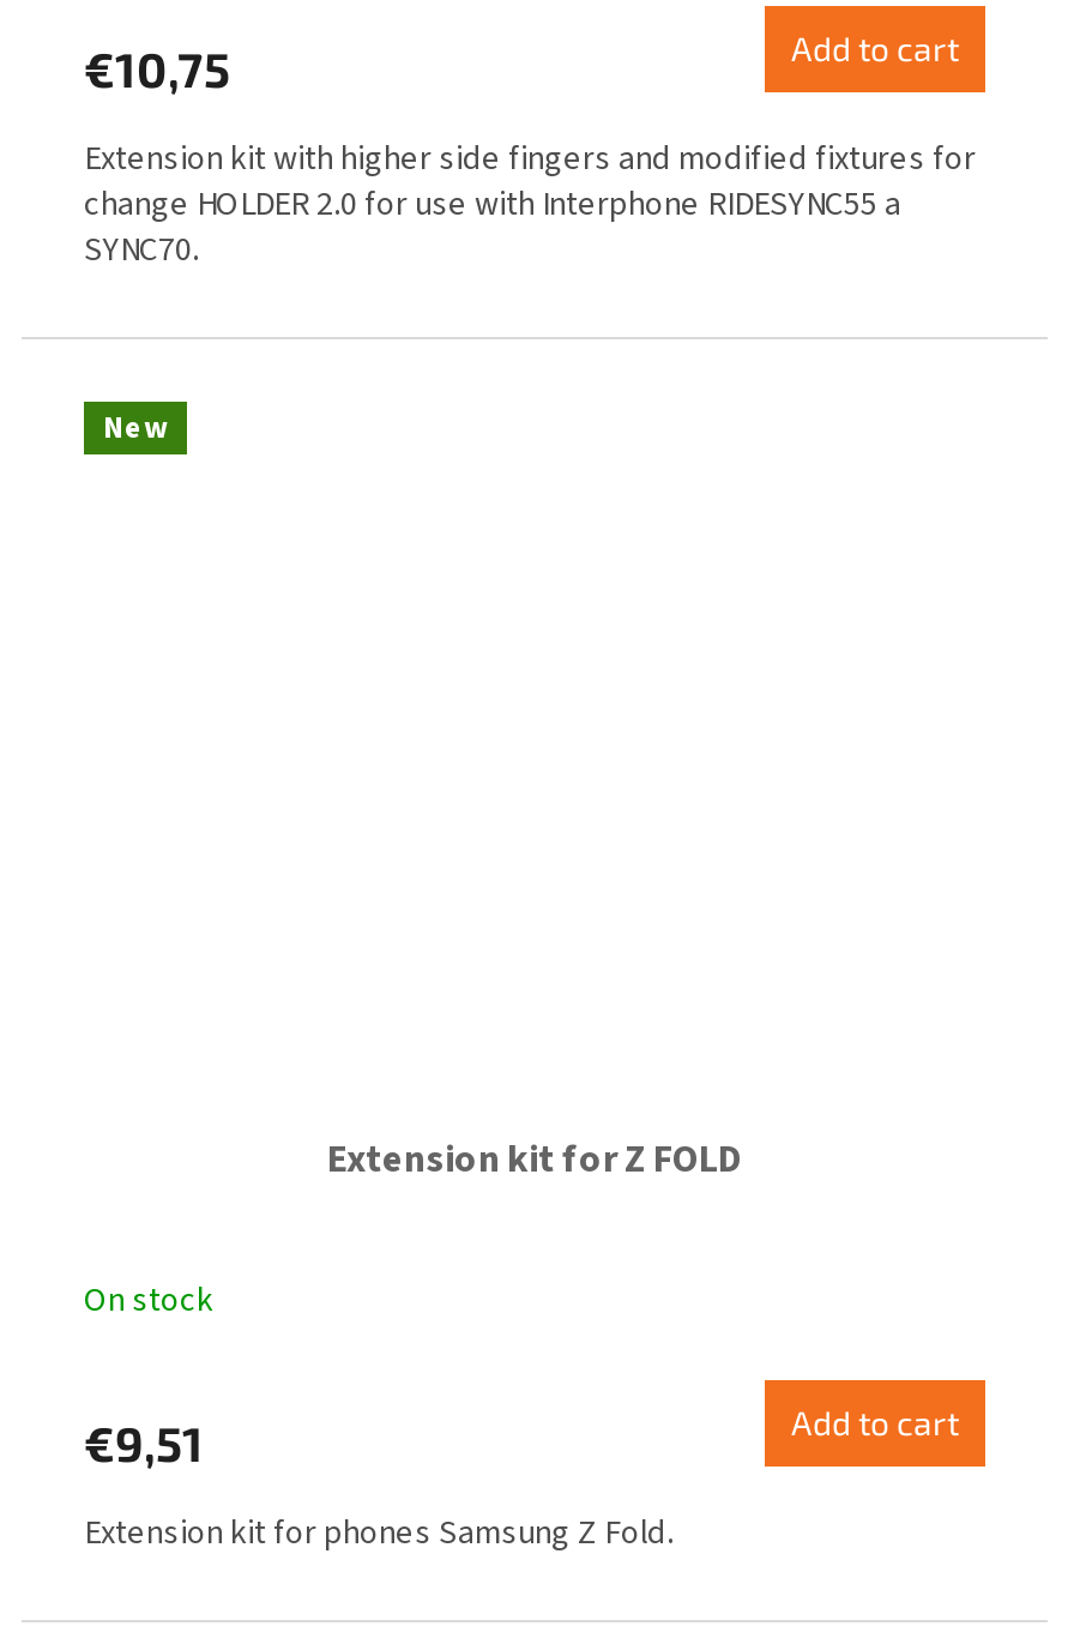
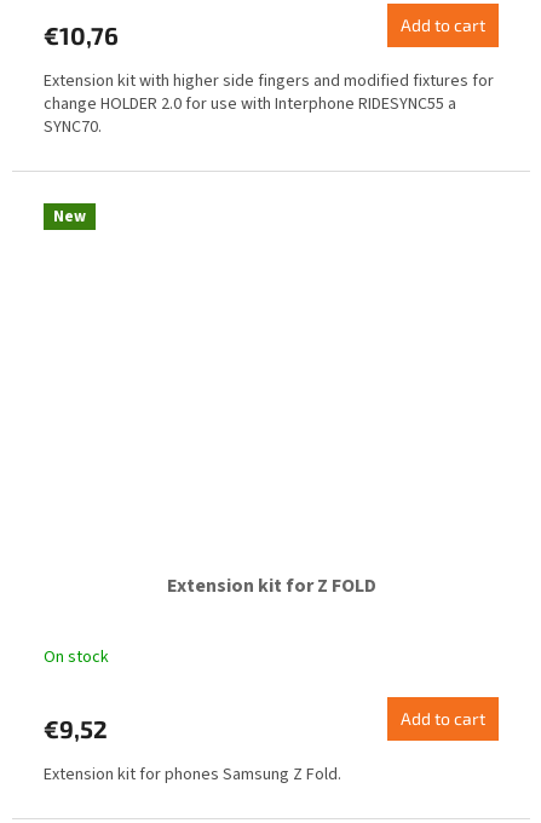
[84,40,230,98] €10,75 -> [44,21,119,50] €10,76
[84,1414,204,1471] €9,51 -> [44,714,108,743] €9,52

